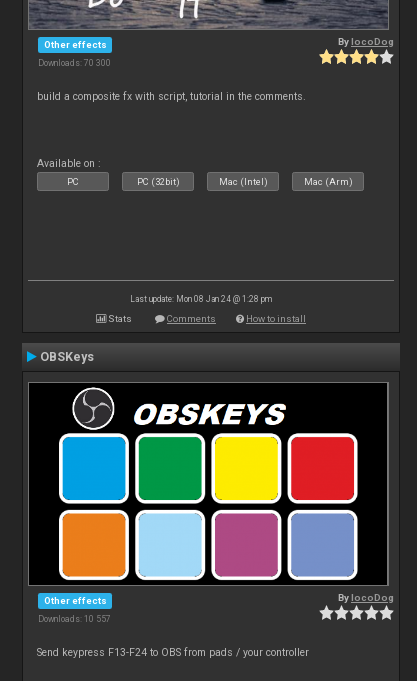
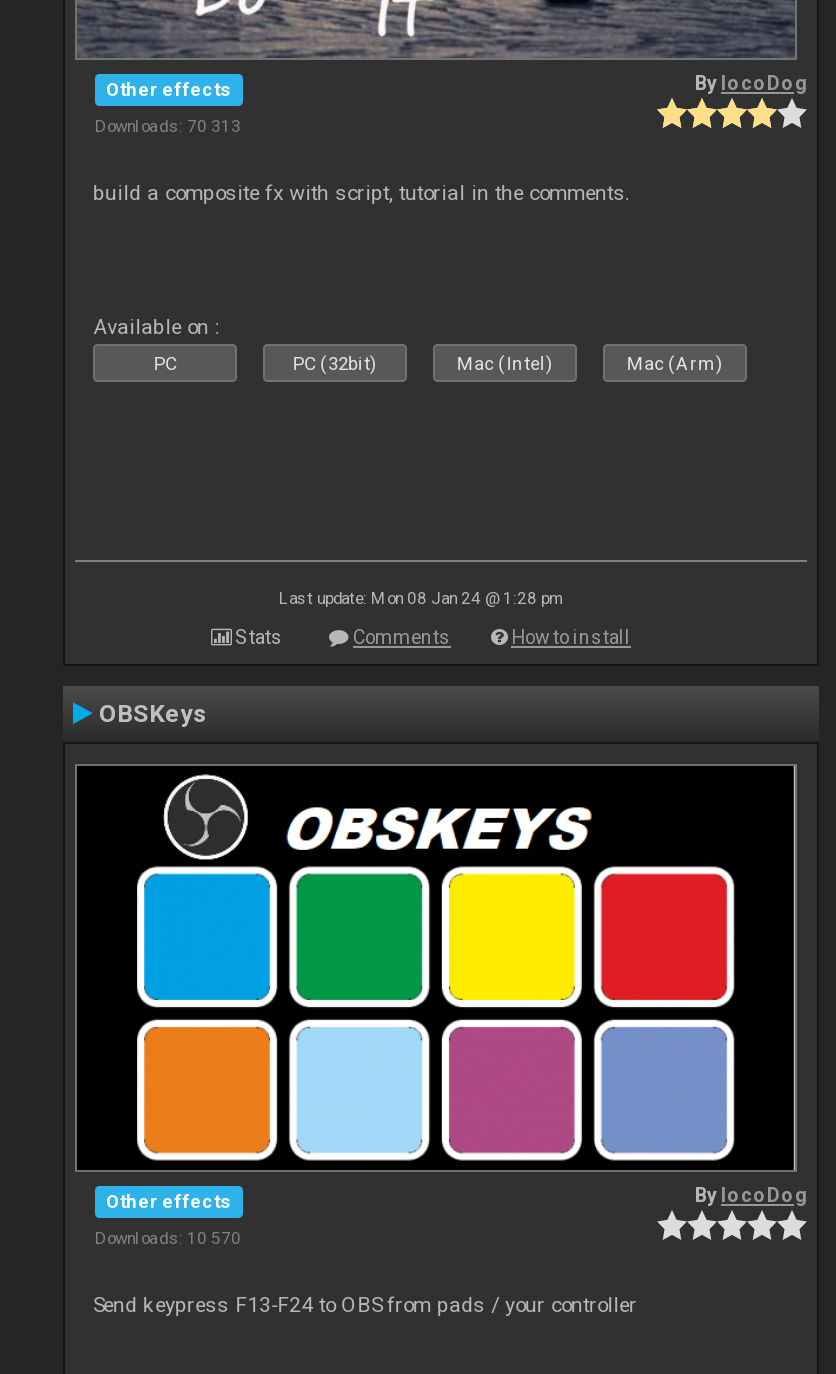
[38,58,111,68] Downloads: 70 300 -> [95,115,241,135] Downloads: 70 313
[38,614,111,624] Downloads: 10 557 -> [95,1227,241,1247] Downloads: 10 570

